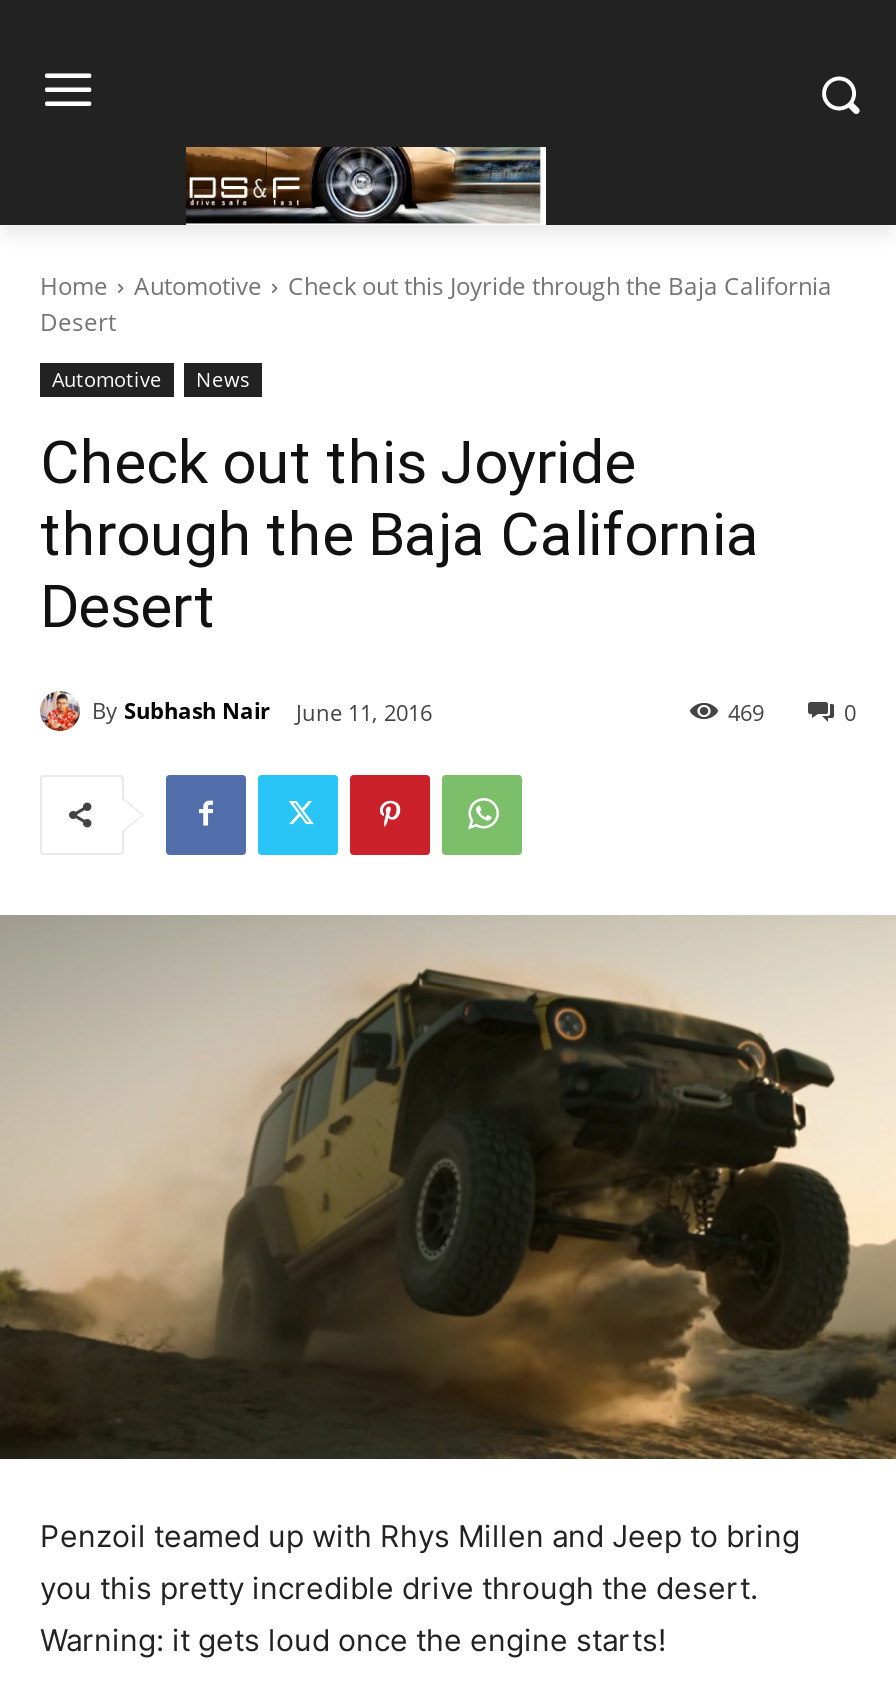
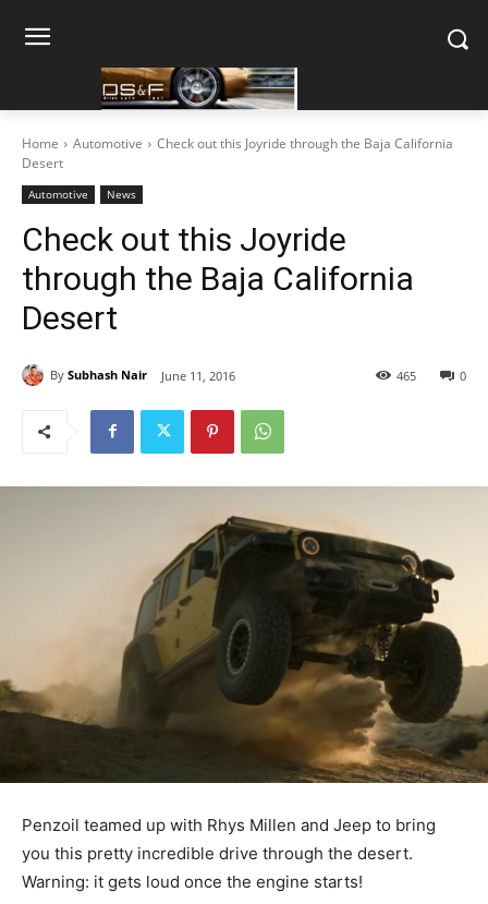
[728,697,764,727] 469 -> [396,367,416,384] 465

